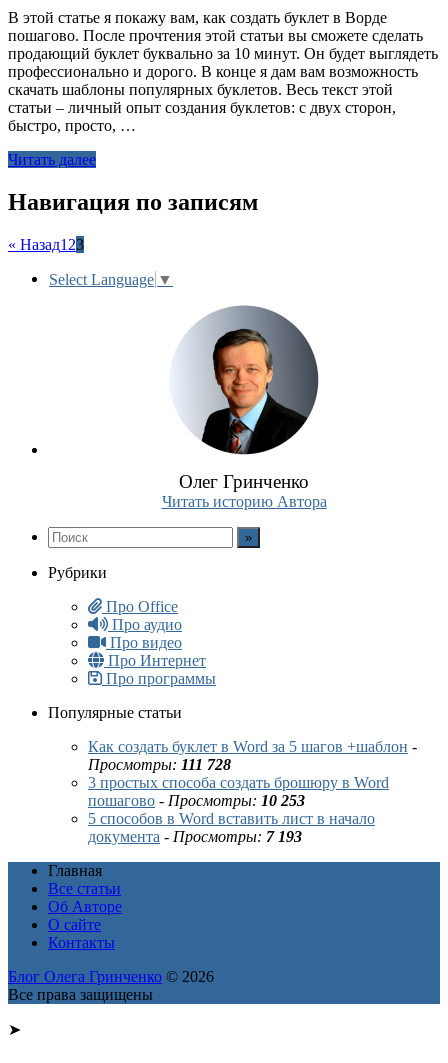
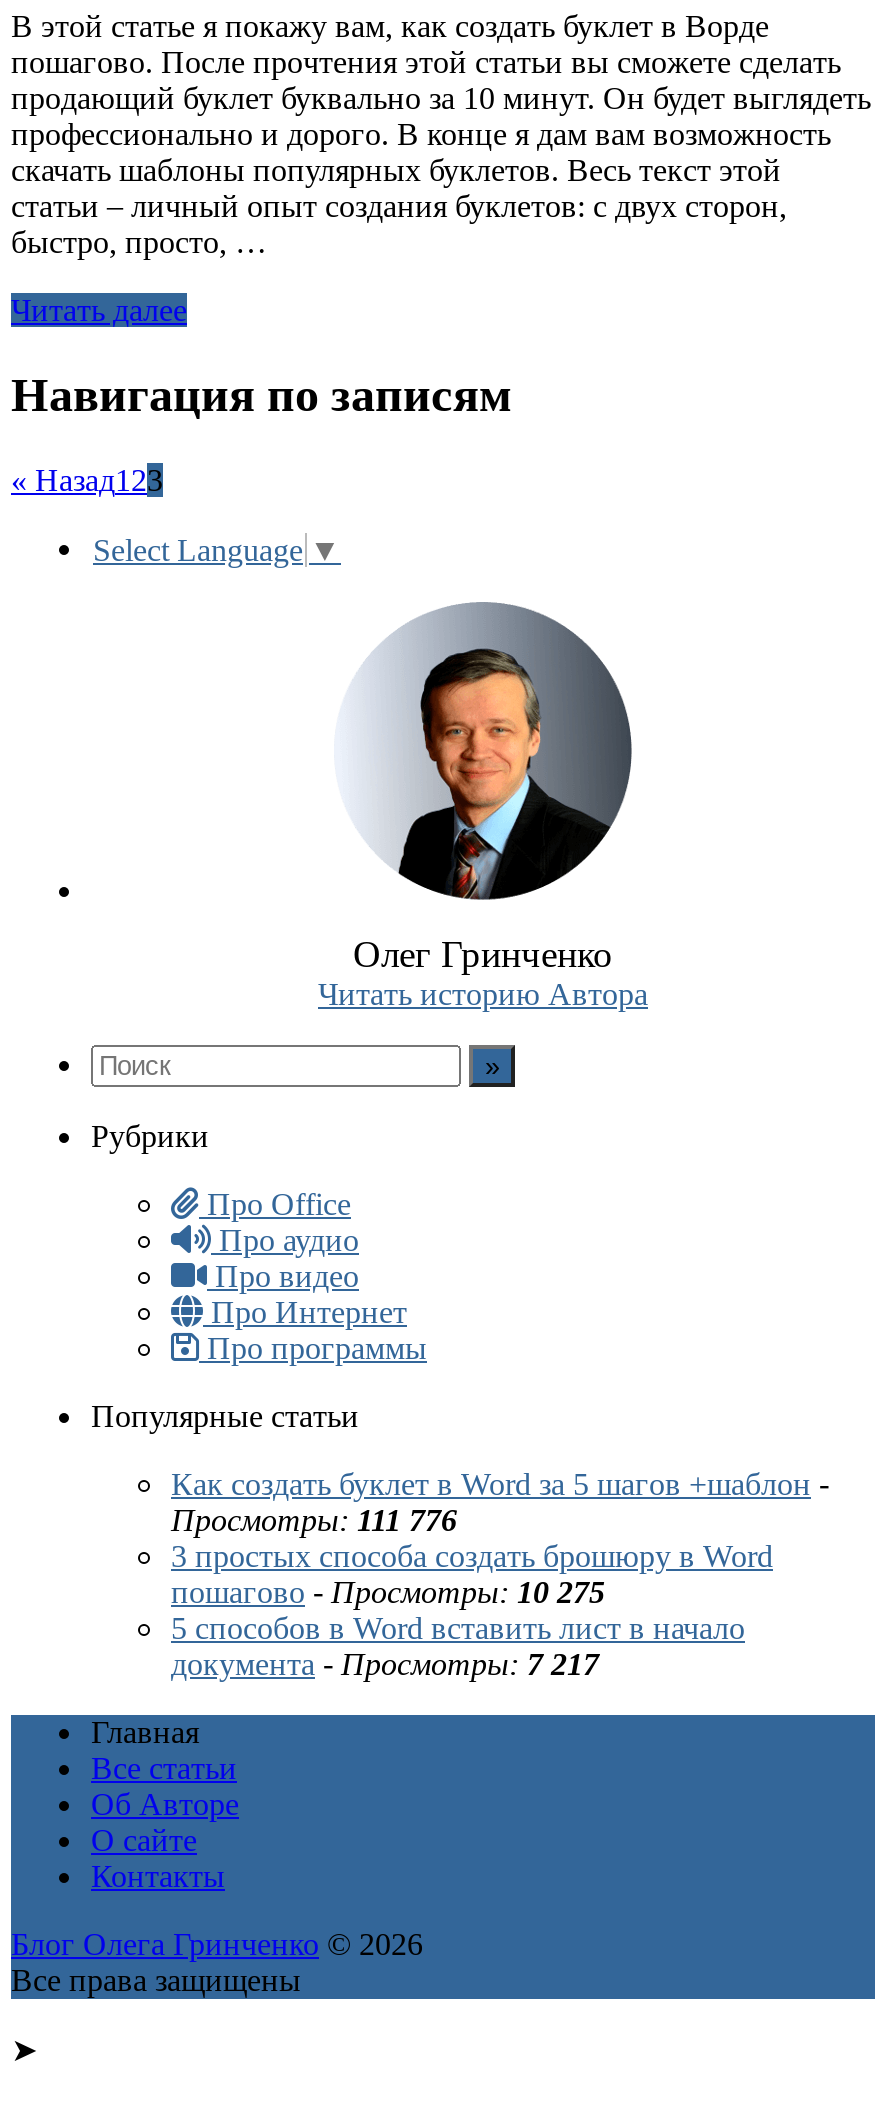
[88,756,231,773] Просмотры: 111 728 -> [171,1503,457,1537] Просмотры: 111 776
[88,792,305,809] пошагово - Просмотры: 10 253 -> [171,1575,605,1609] пошагово - Просмотры: 10 275
[88,828,302,845] документа - Просмотры: 7 193 -> [171,1647,599,1681] документа - Просмотры: 7 217

